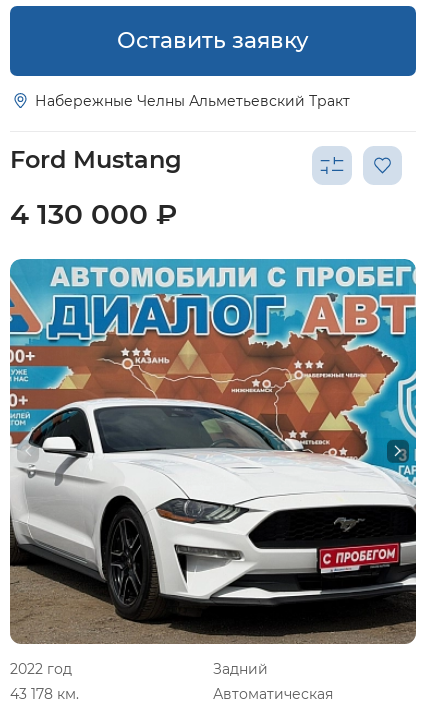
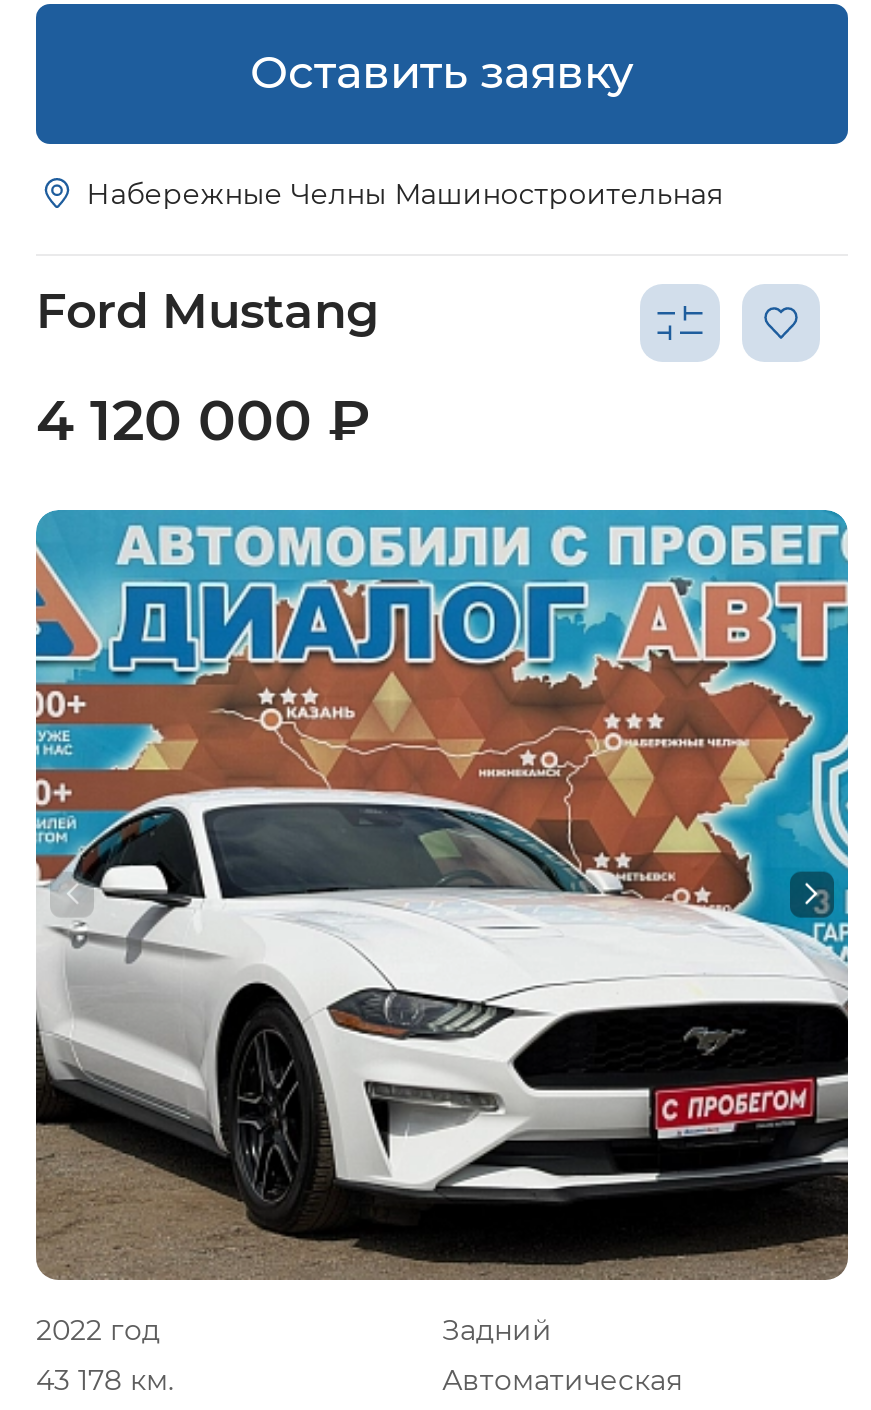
[35,92,350,110] Набережные Челны Альметьевский Тракт -> [86,175,722,211] Набережные Челны Машиностроительная
[10,197,177,231] 4 130 000 ₽ -> [36,386,370,454] 4 120 000 ₽

